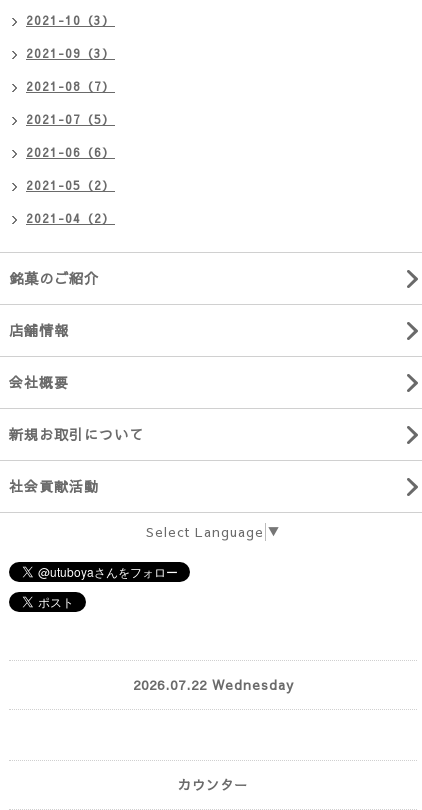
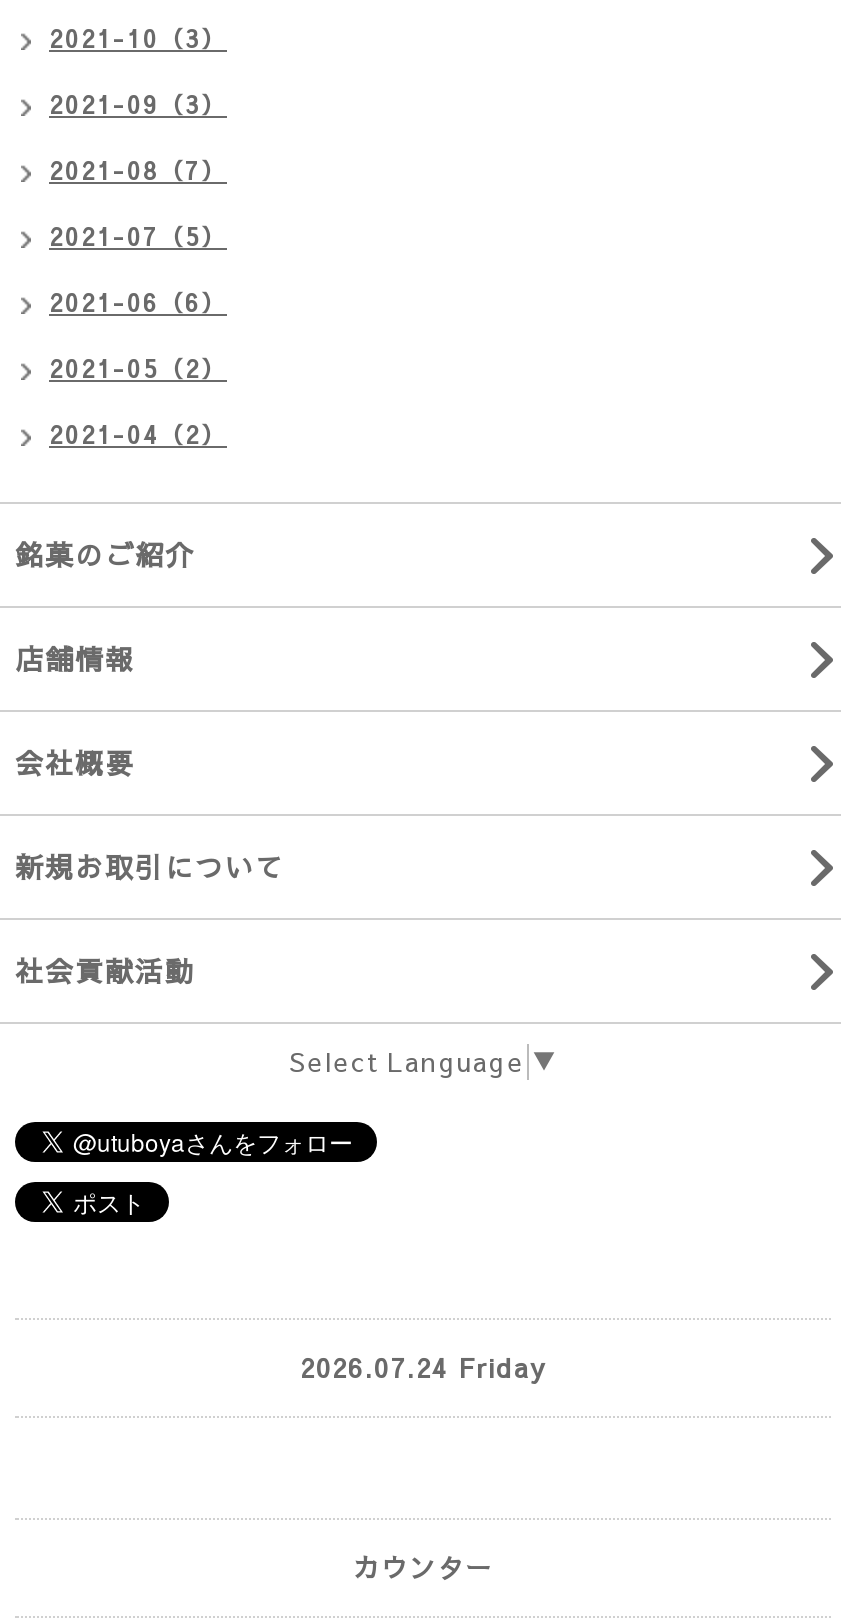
[132,675,293,693] 2026.07.22 Wednesday -> [300,1349,546,1385] 2026.07.24 Friday

